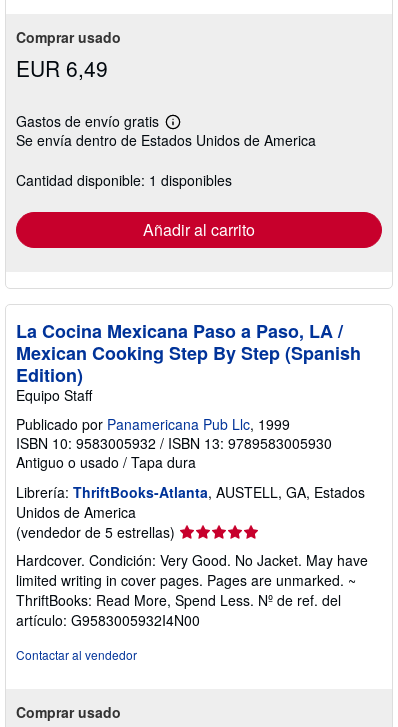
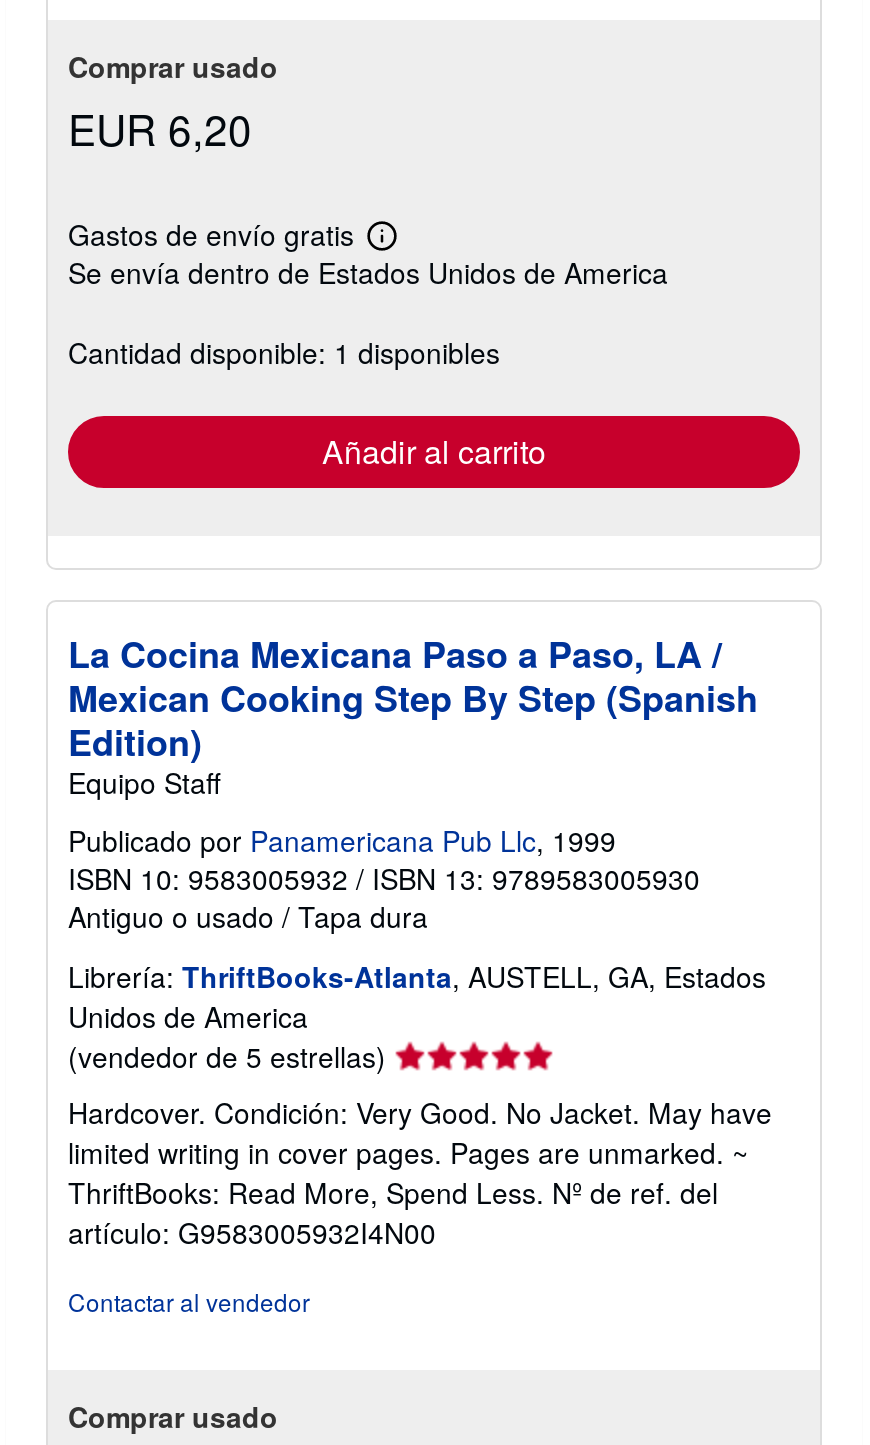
[16,53,108,83] EUR 6,49 -> [68,98,252,158] EUR 6,20

